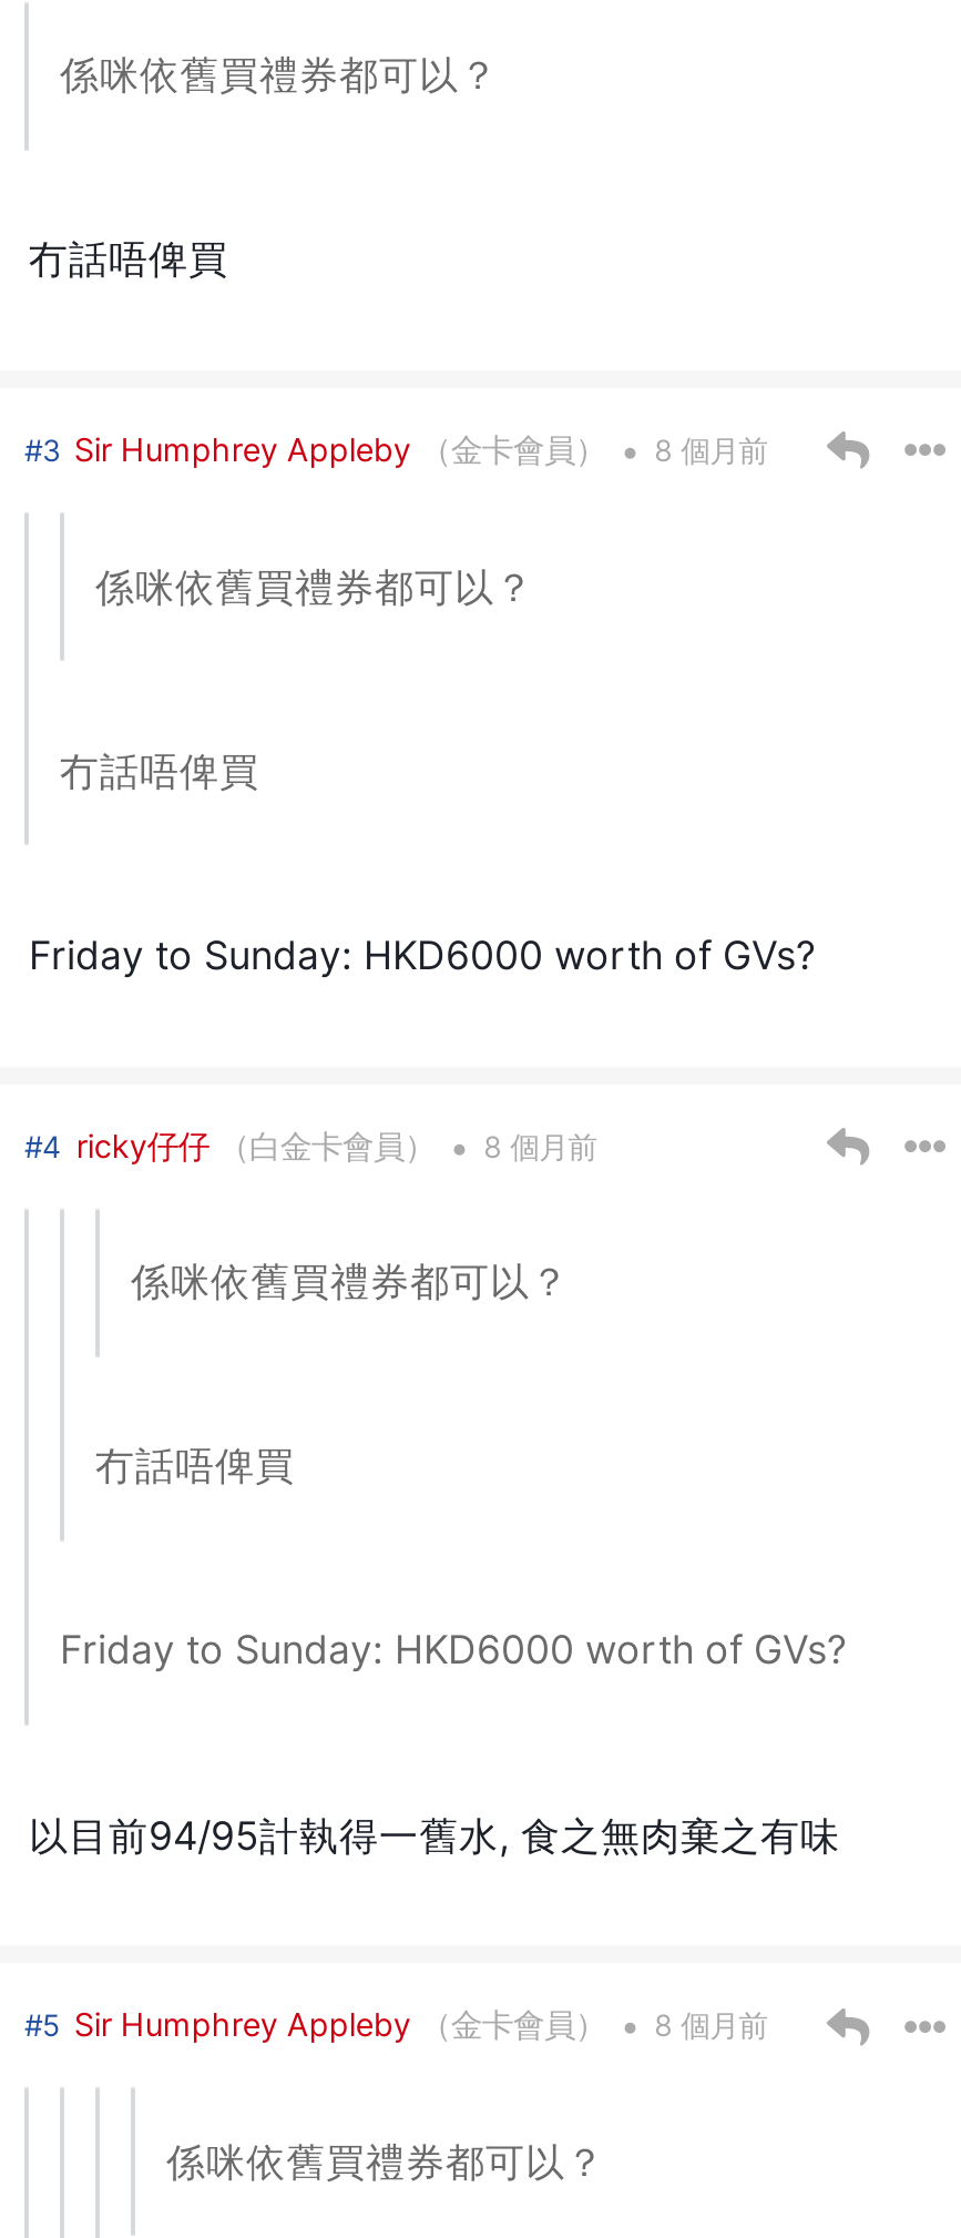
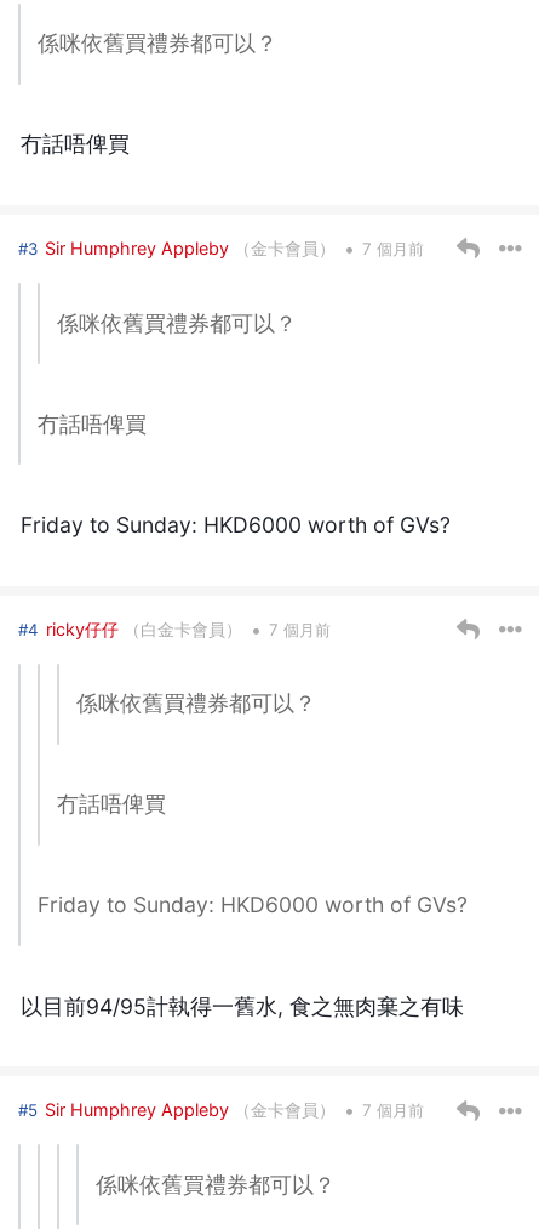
[24,428,767,472] #3 Sir Humphrey Appleby（金卡會員） • 8 個月前 -> [18,236,424,261] #3 Sir Humphrey Appleby（金卡會員） • 7 個月前
[24,1123,597,1168] #4 ricky仔仔（白金卡會員） • 8 個月前 -> [18,617,331,641] #4 ricky仔仔（白金卡會員） • 7 個月前
[24,2003,767,2048] #5 Sir Humphrey Appleby（金卡會員） • 8 個月前 -> [18,1098,424,1122] #5 Sir Humphrey Appleby（金卡會員） • 7 個月前

